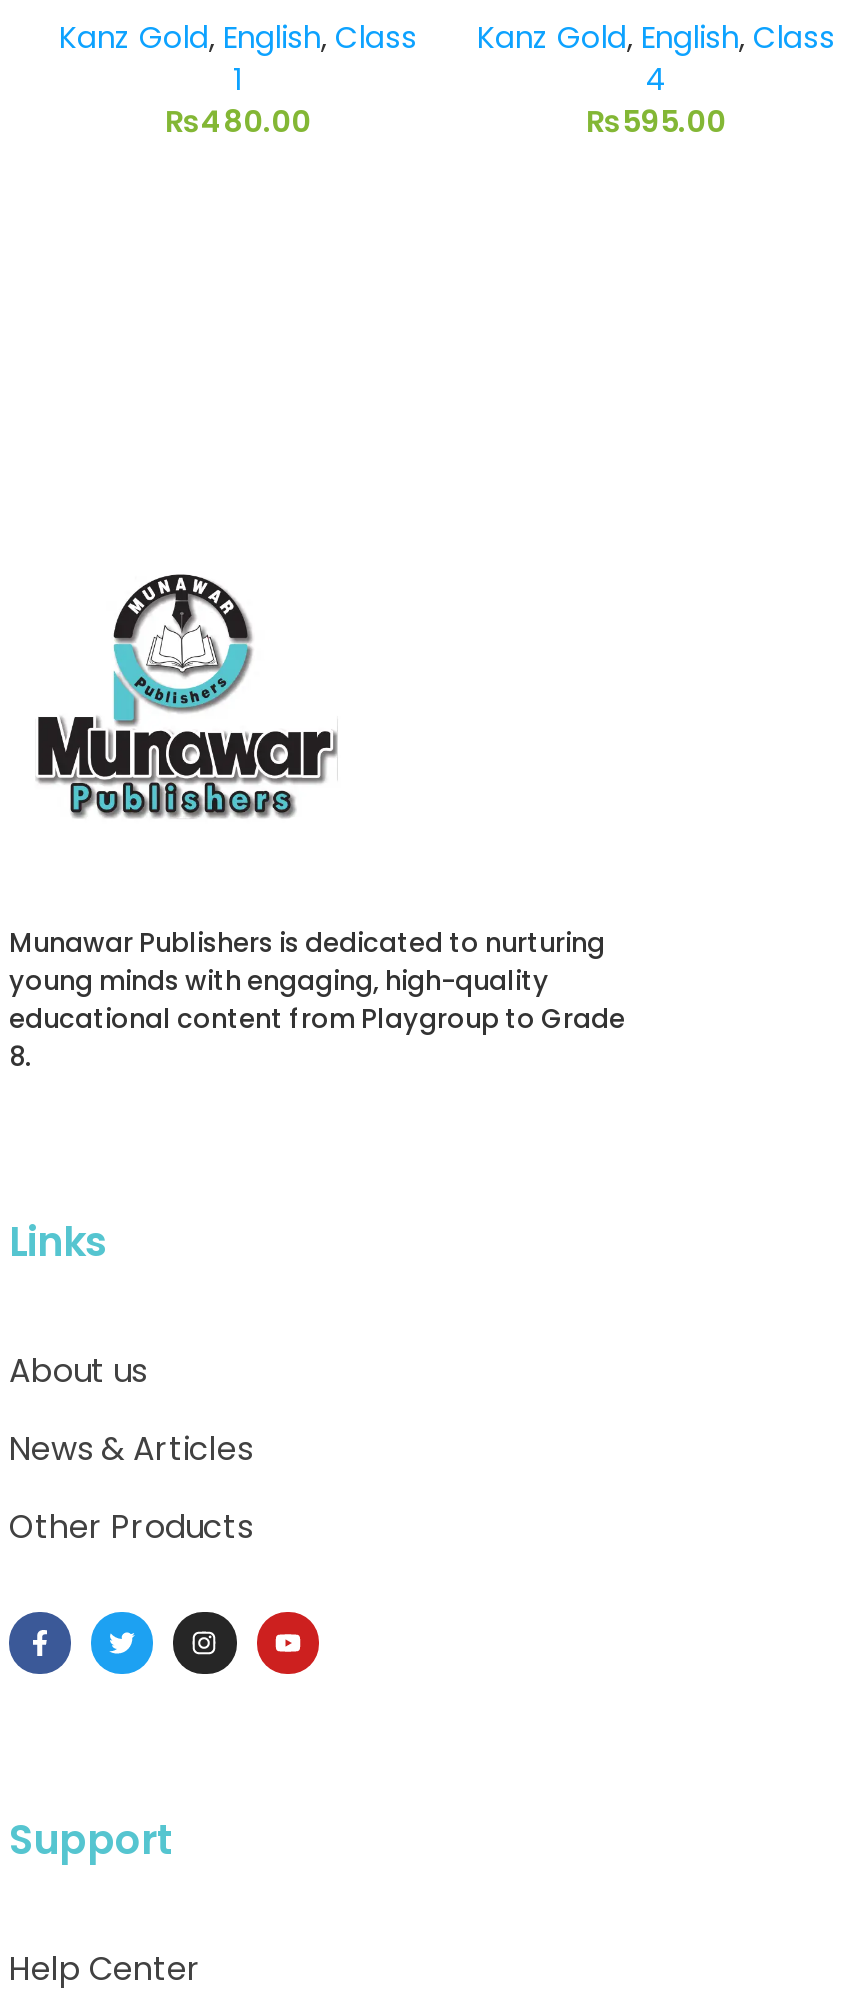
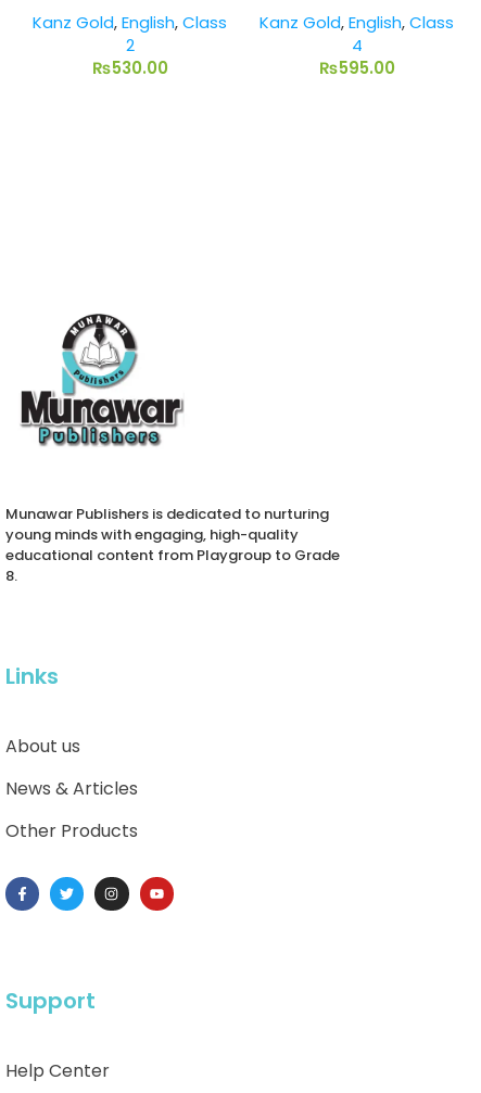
[233,57,243,99] 1 -> [125,33,134,56] 2
[165,99,311,141] ₨480.00 -> [92,56,168,79] ₨530.00

